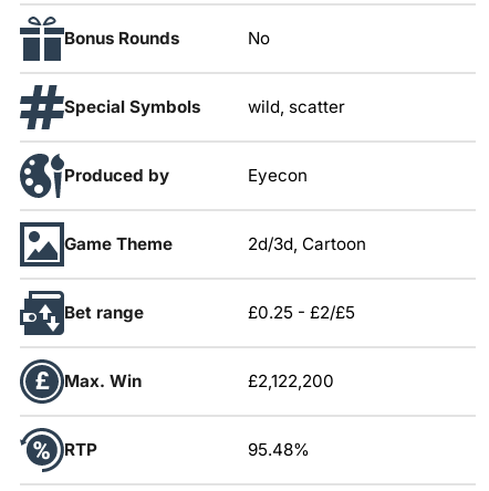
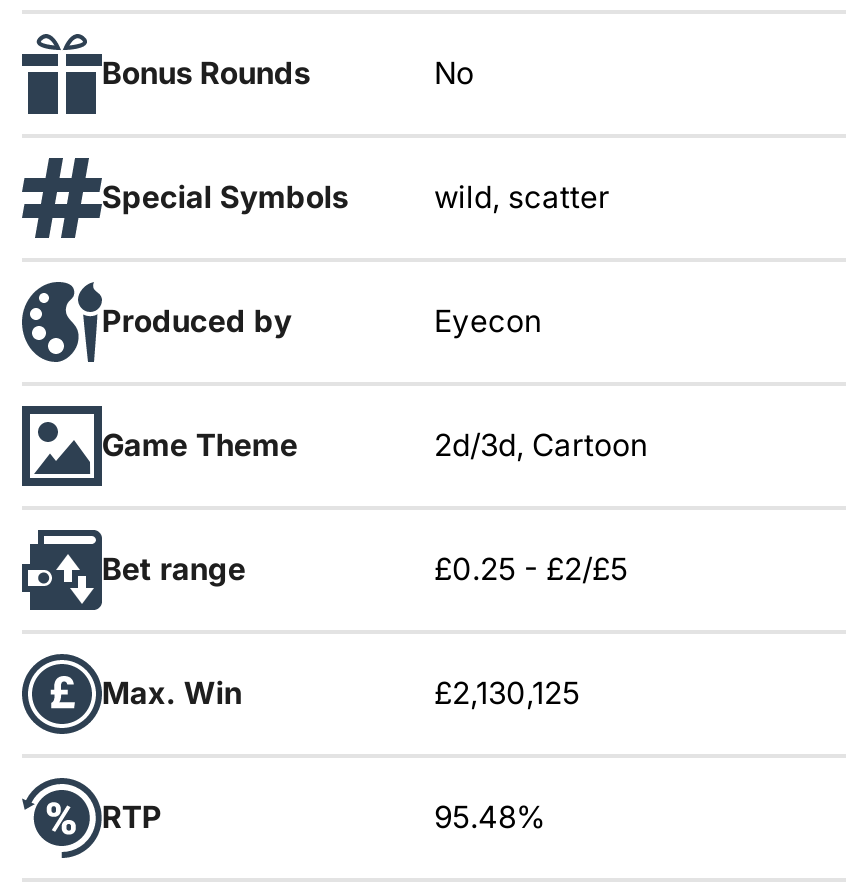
[248,370,334,391] £2,122,200 -> [434,674,580,712] £2,130,125

